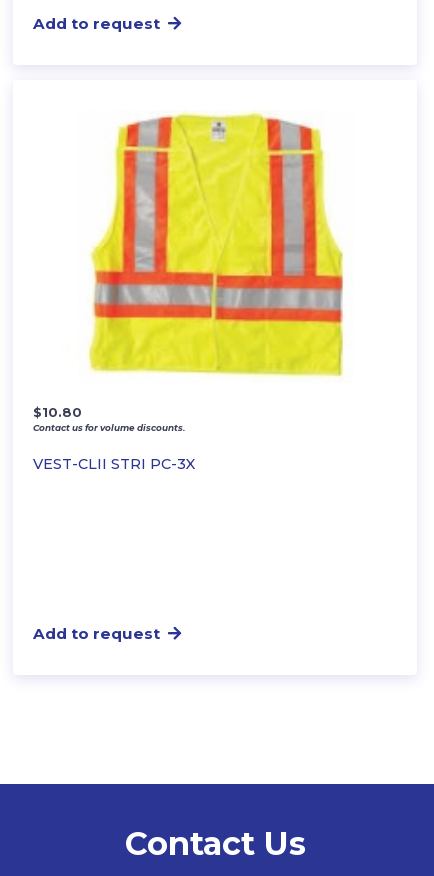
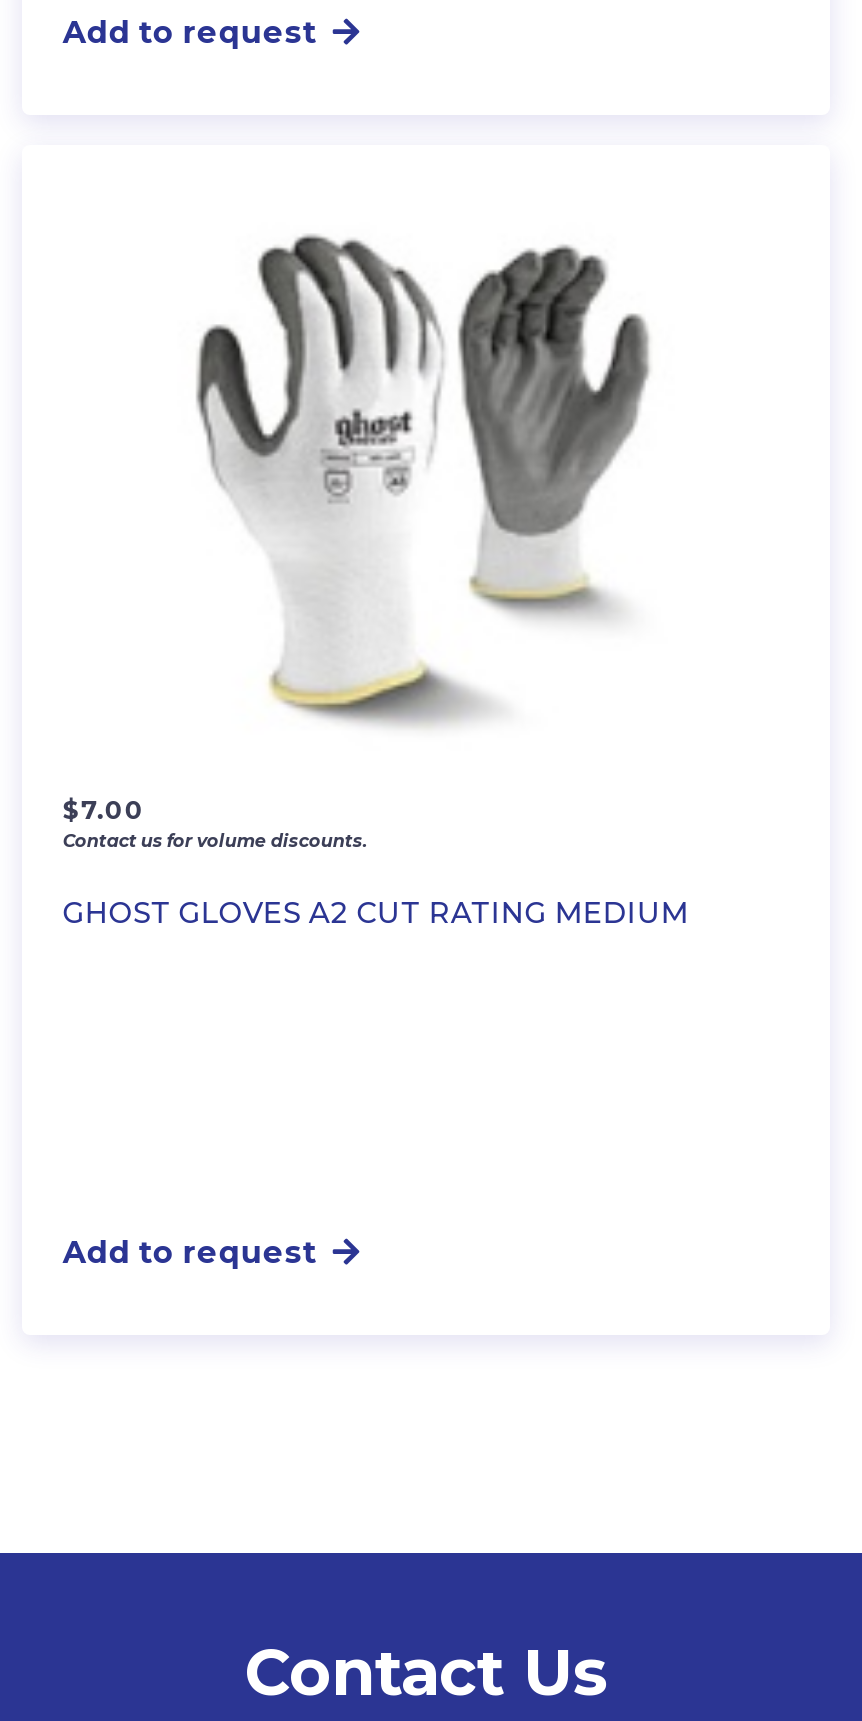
[87,111,344,378] [image] -> [172,209,682,739] [image]
[33,405,82,420] $10.80 -> [63,794,145,824] $7.00
[33,455,195,473] VEST-CLII STRI PC-3X -> [63,894,689,930] GHOST GLOVES A2 CUT RATING MEDIUM

